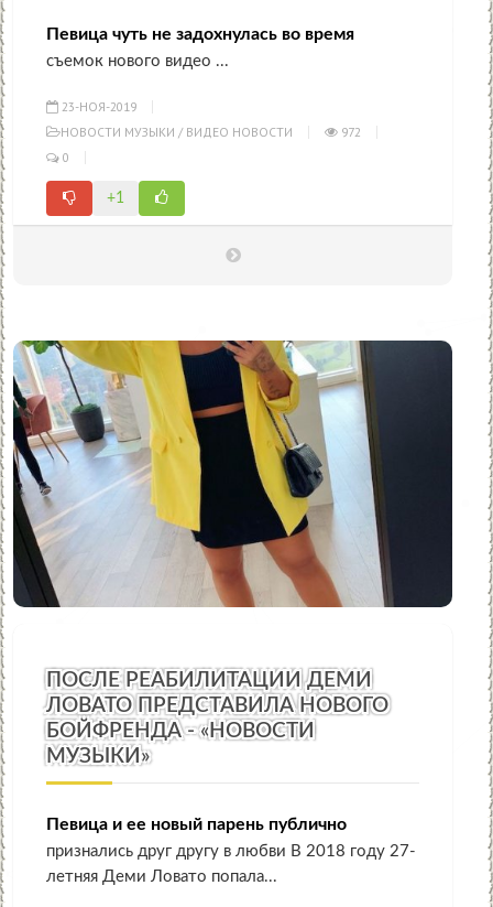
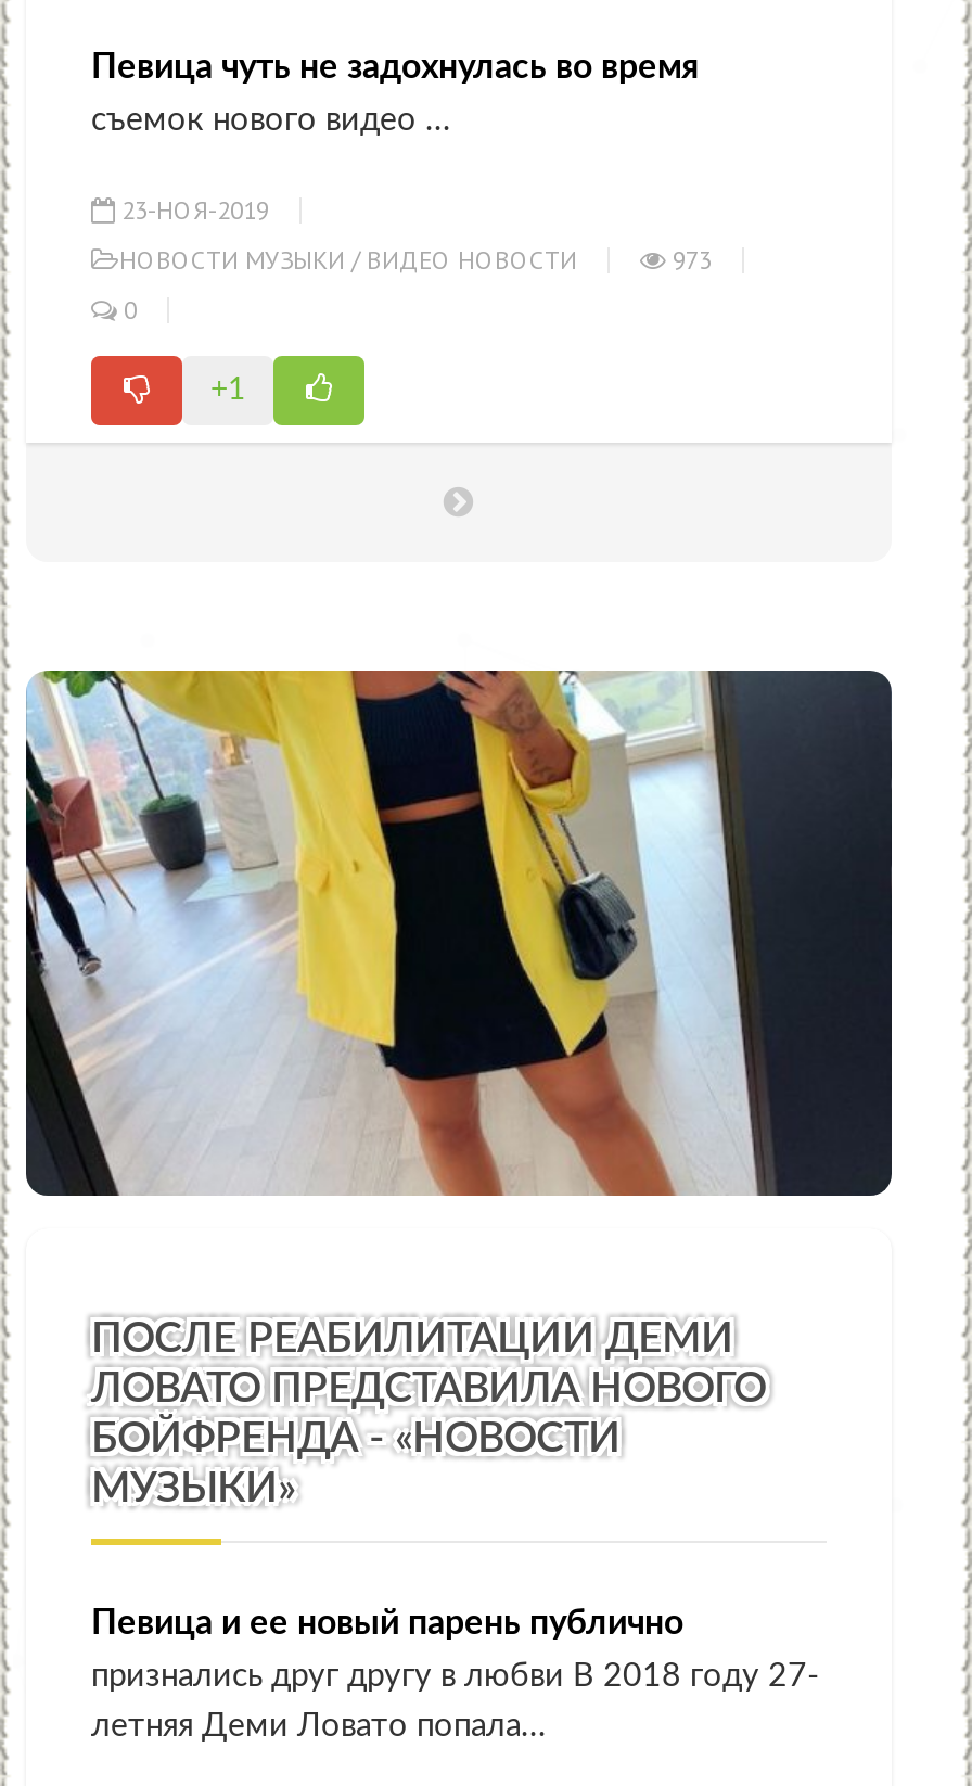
[338,123,361,139] 972 -> [666,242,712,275] 973

